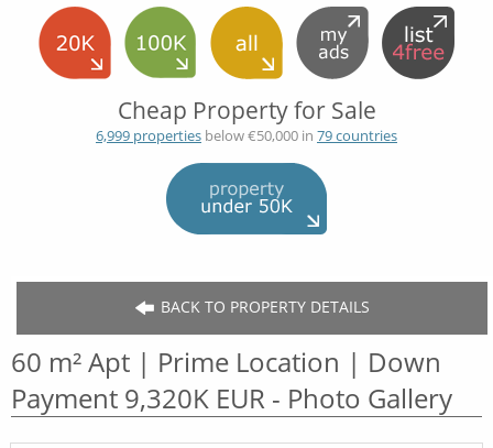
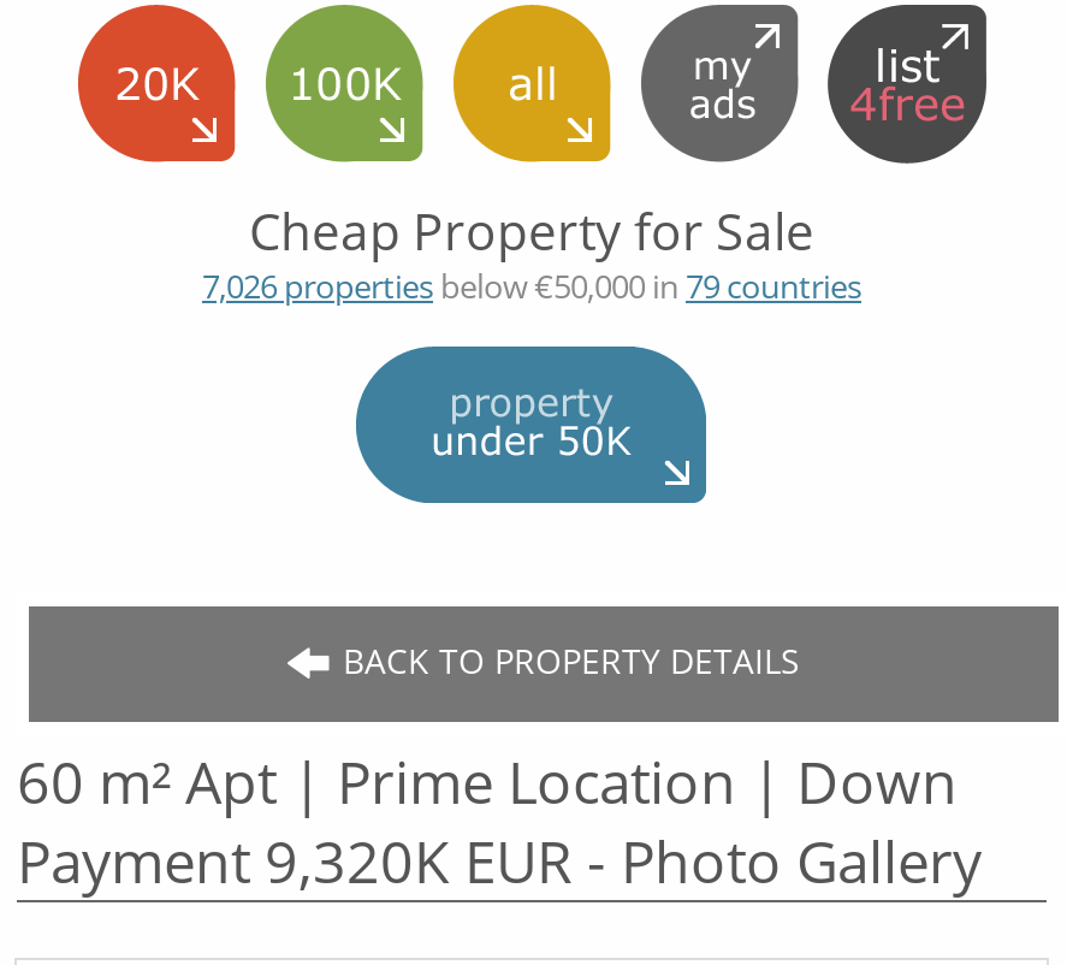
[96,125,397,145] 6,999 properties below €50,000 in 79 countries -> [202,265,861,308] 7,026 properties below €50,000 in 79 countries

